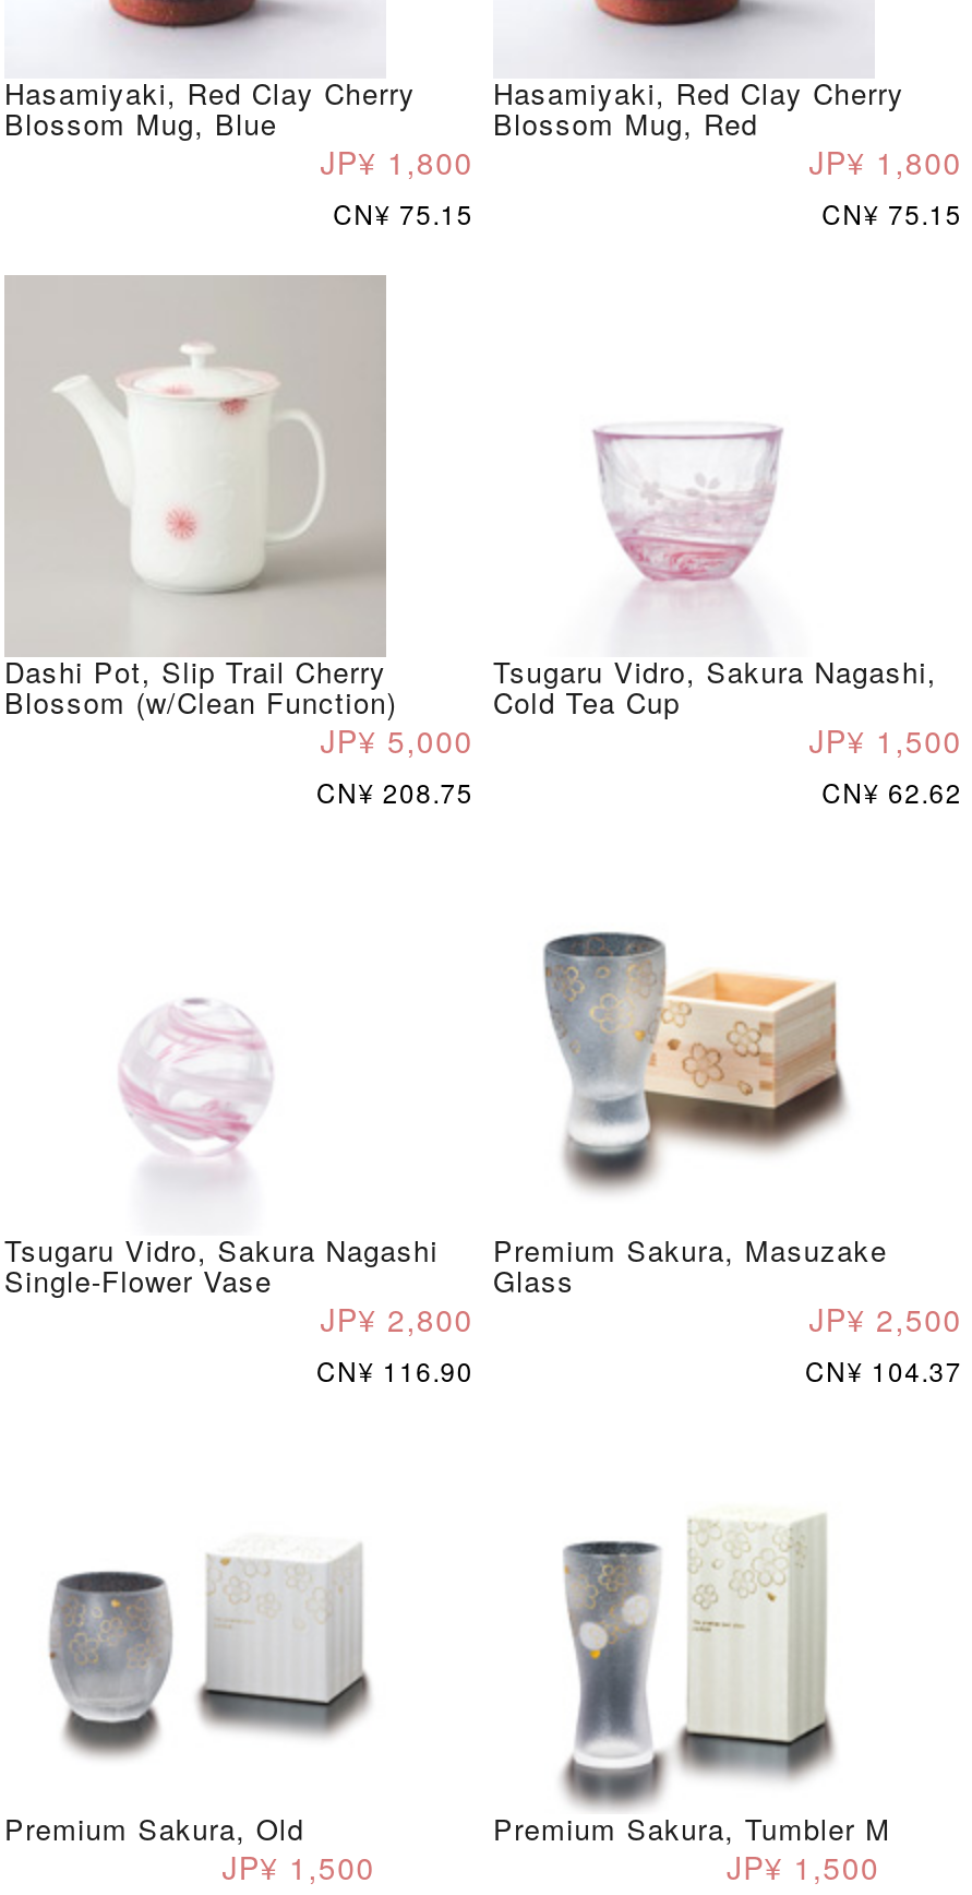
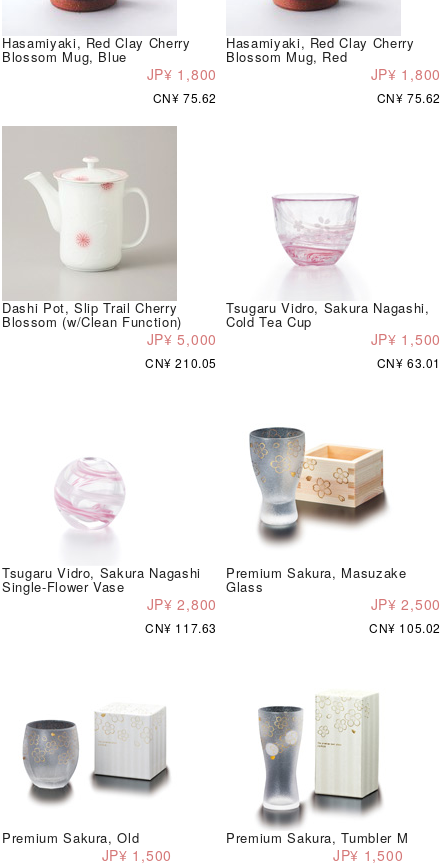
[333,193,473,230] CN¥ 75.15 -> [153,88,217,105] CN¥ 75.62
[822,193,962,230] CN¥ 75.15 -> [377,88,441,105] CN¥ 75.62
[316,772,473,809] CN¥ 208.75 -> [145,353,217,370] CN¥ 210.05
[822,772,962,809] CN¥ 62.62 -> [377,353,441,370] CN¥ 63.01
[316,1350,473,1387] CN¥ 116.90 -> [145,618,217,635] CN¥ 117.63
[805,1350,962,1387] CN¥ 104.37 -> [369,618,441,635] CN¥ 105.02

